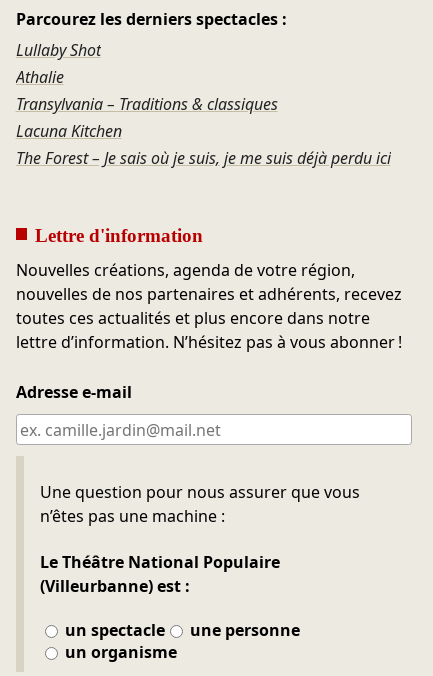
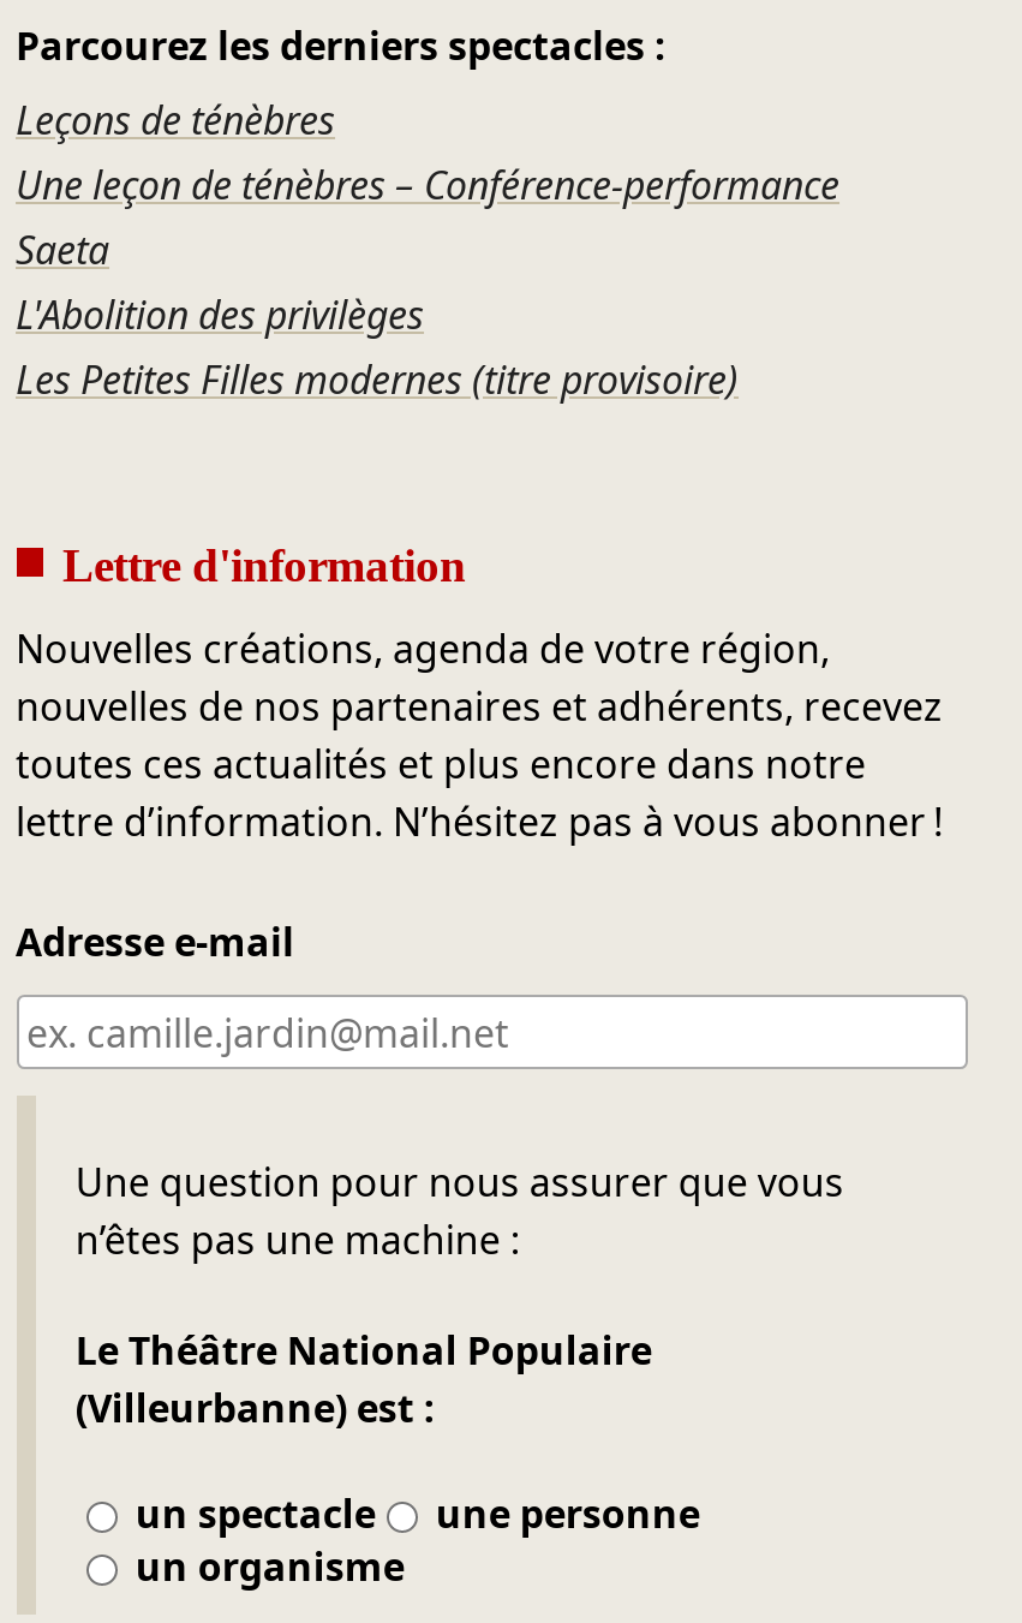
[15,39,390,169] Lullaby Shot | Athalie | Transylvania – Traditions & classiques | Lacuna Kitchen | The Forest – Je sais où je suis, je me suis déjà perdu ici -> [16,94,839,407] Leçons de ténèbres | Une leçon de ténèbres – Conférence-performance | Saeta | L'Abolition des privilèges | Les Petites Filles modernes (titre provisoire)

